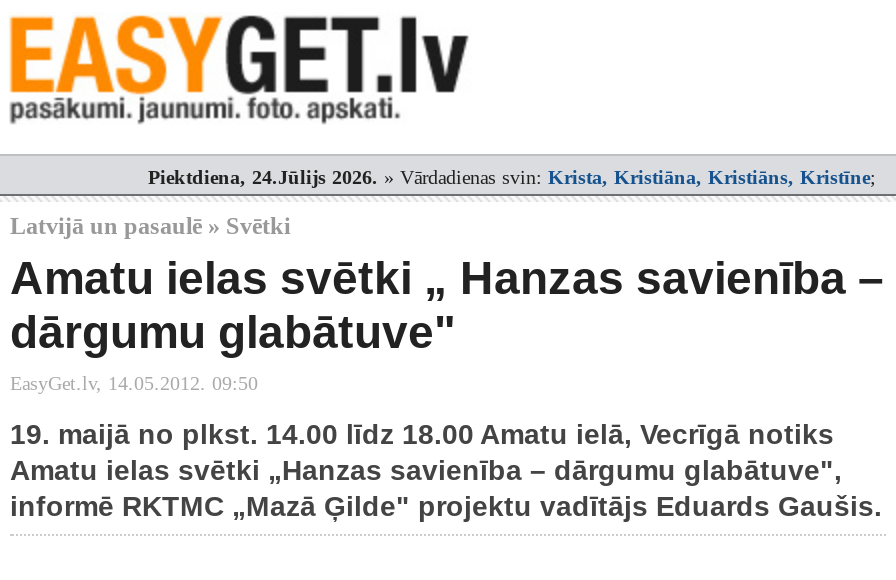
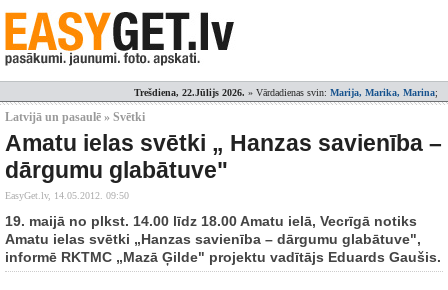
[148,166,876,188] Piektdiena, 24.Jūlijs 2026.» Vārdadienas svin: Krista, Kristiāna, Kristiāns, Kristīne; -> [134,87,438,98] Trešdiena, 22.Jūlijs 2026.» Vārdadienas svin: Marija, Marika, Marina;

